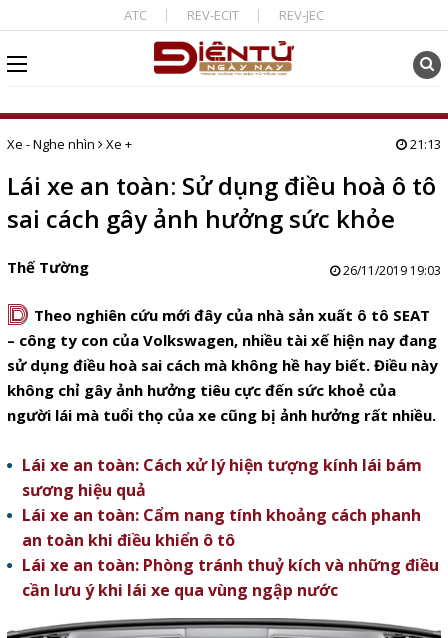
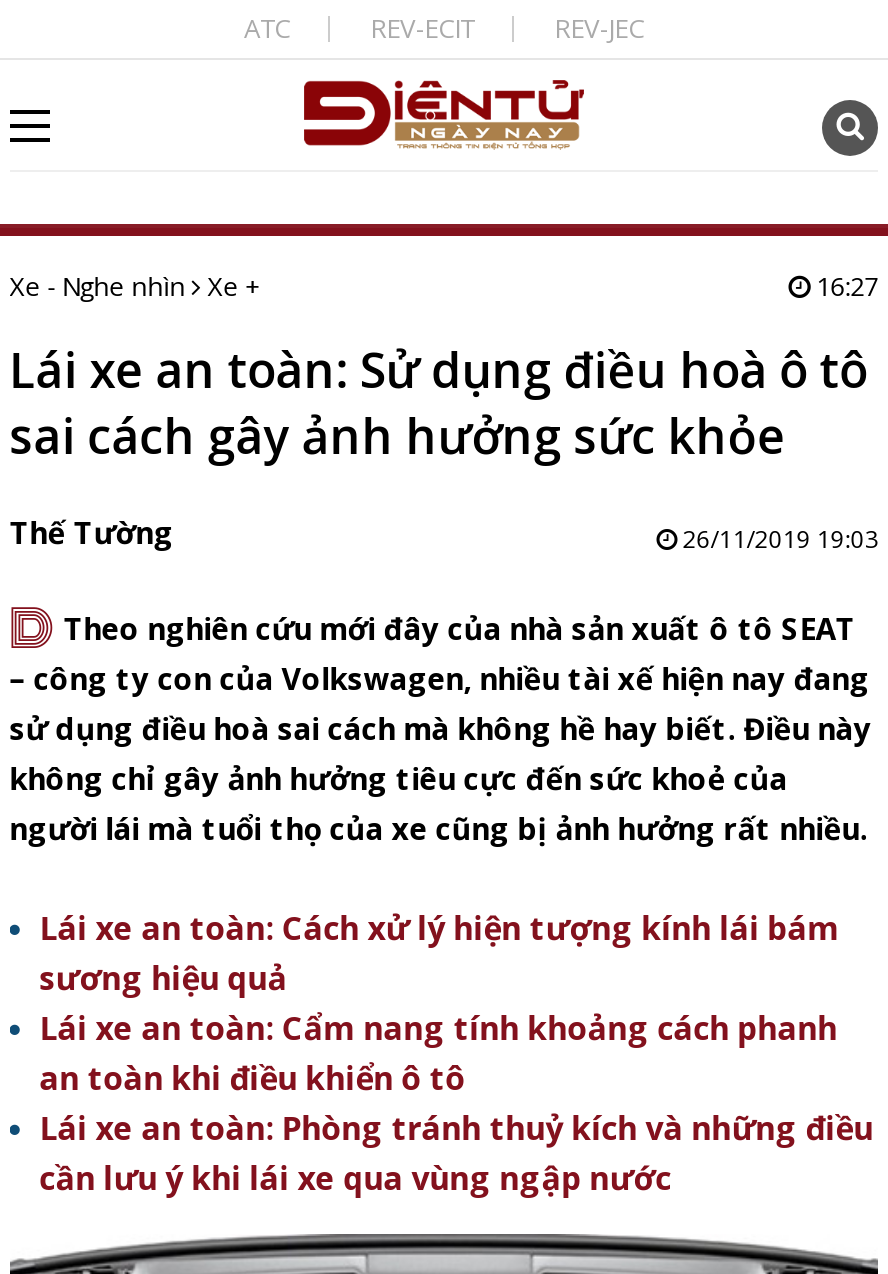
[407,135,441,153] 21:13 -> [811,268,879,304] 16:27

